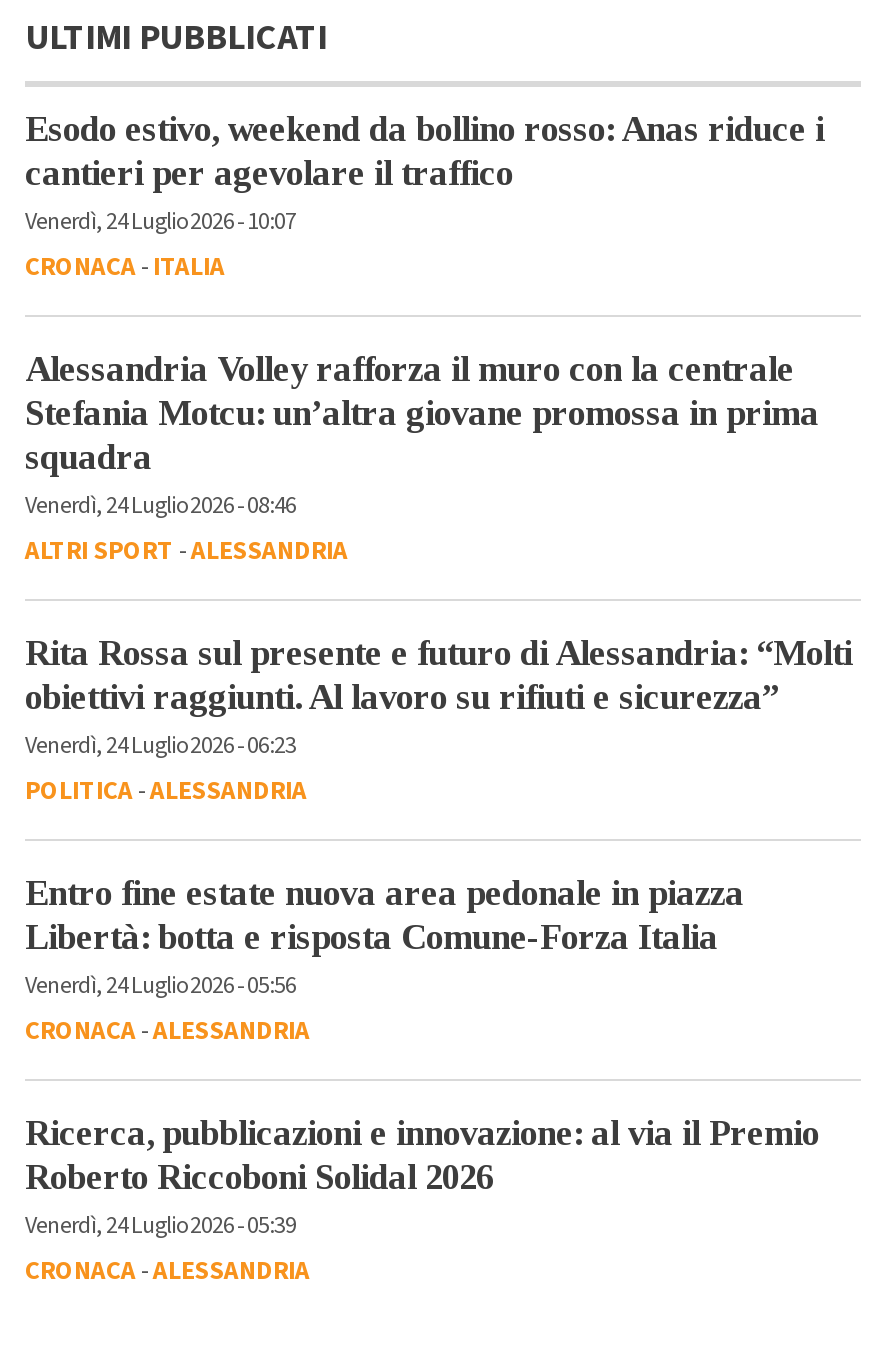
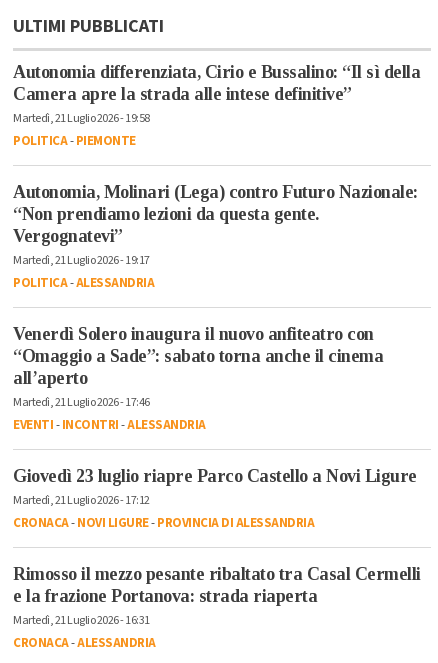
[25,109,852,763] Esodo estivo, weekend da bollino rosso: Anas riduce i | cantieri per agevolare il traffico | Venerdì, 24 Luglio 2026 - 10:07 | CRONACA - ITALIA | Alessandria Volley rafforza il muro con la centrale | Stefania Motcu: un’altra giovane promossa in prima | squadra | Venerdì, 24 Luglio 2026 - 08:46 | ALTRI SPORT -ALESSANDRIA | Rita Rossa sul presente e futuro di Alessandria: “Molti | obiettivi raggiunti. Al lavoro su rifiuti e sicurezza” | Venerdì, 24 Luglio 2026 - 06:23 -> [13,62,420,269] Autonomia differenziata, Cirio e Bussalino: “Il sì della | Camera apre la strada alle intese definitive” | Martedì, 21 Luglio 2026 - 19:58 | POLITICA-PIEMONTE | Autonomia, Molinari (Lega) contro Futuro Nazionale: | “Non prendiamo lezioni da questa gente. | Vergognatevi” | Martedì, 21 Luglio 2026 - 19:17
moved [25,773,307,809] -> [13,274,154,292]: POLITICA -ALESSANDRIA
[25,873,819,1243] Entro fine estate nuova area pedonale in piazza | Libertà: botta e risposta Comune-Forza Italia | Venerdì, 24 Luglio 2026 - 05:56 | CRONACA -ALESSANDRIA | Ricerca, pubblicazioni e innovazione: al via il Premio | Roberto Riccoboni Solidal 2026 | Venerdì, 24 Luglio 2026 - 05:39 -> [13,324,420,629] Venerdì Solero inaugura il nuovo anfiteatro con | “Omaggio a Sade”: sabato torna anche il cinema | all’aperto | Martedì, 21 Luglio 2026 - 17:46 | EVENTI-INCONTRI-ALESSANDRIA | Giovedì 23 luglio riapre Parco Castello a Novi Ligure | Martedì, 21 Luglio 2026 - 17:12 | CRONACA-NOVI LIGURE-PROVINCIA DI ALESSANDRIA | Rimosso il mezzo pesante ribaltato tra Casal Cermelli | e la frazione Portanova: strada riaperta | Martedì, 21 Luglio 2026 - 16:31

